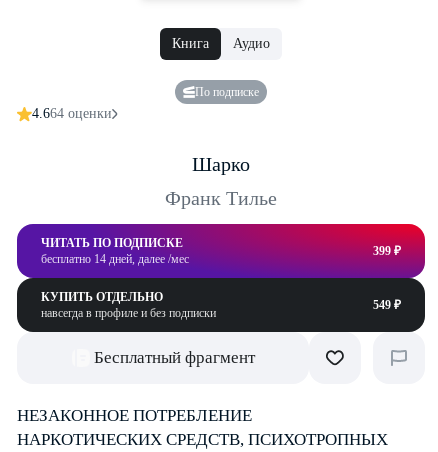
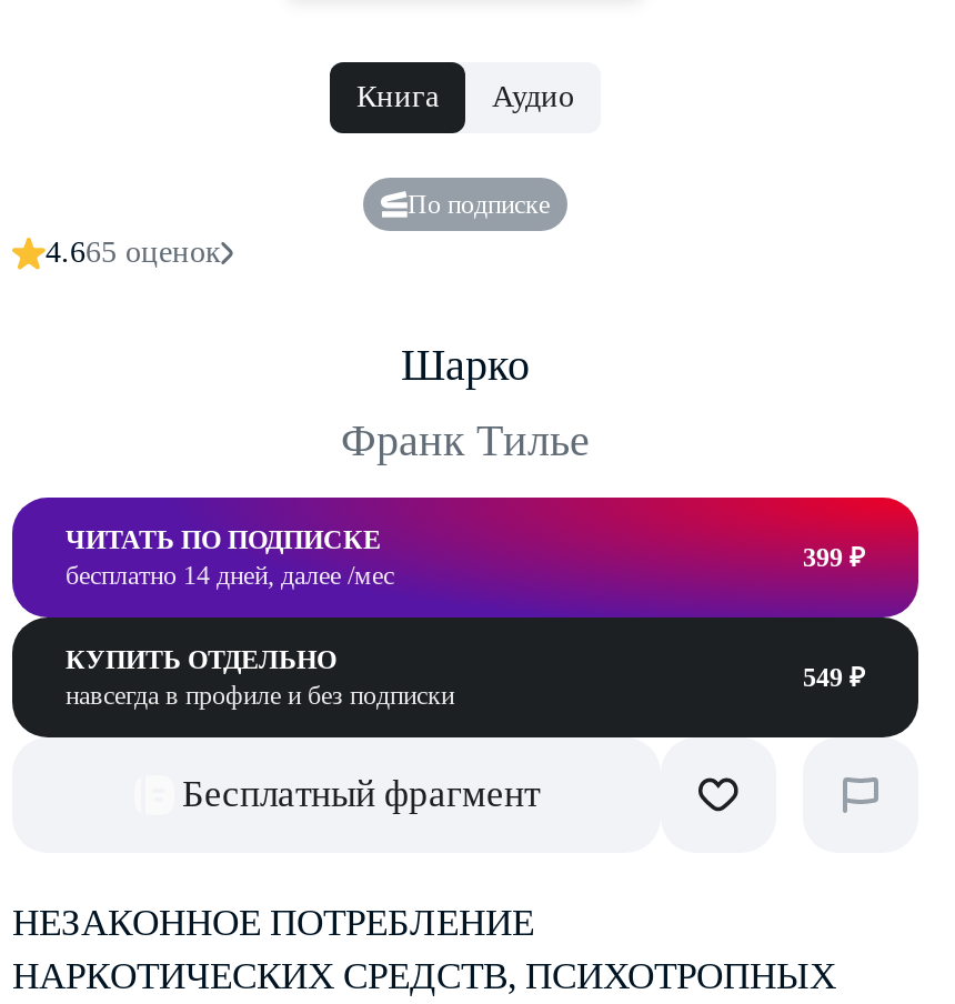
[32,106,112,121] 4.664 оценки -> [46,235,221,269] 4.665 оценок

